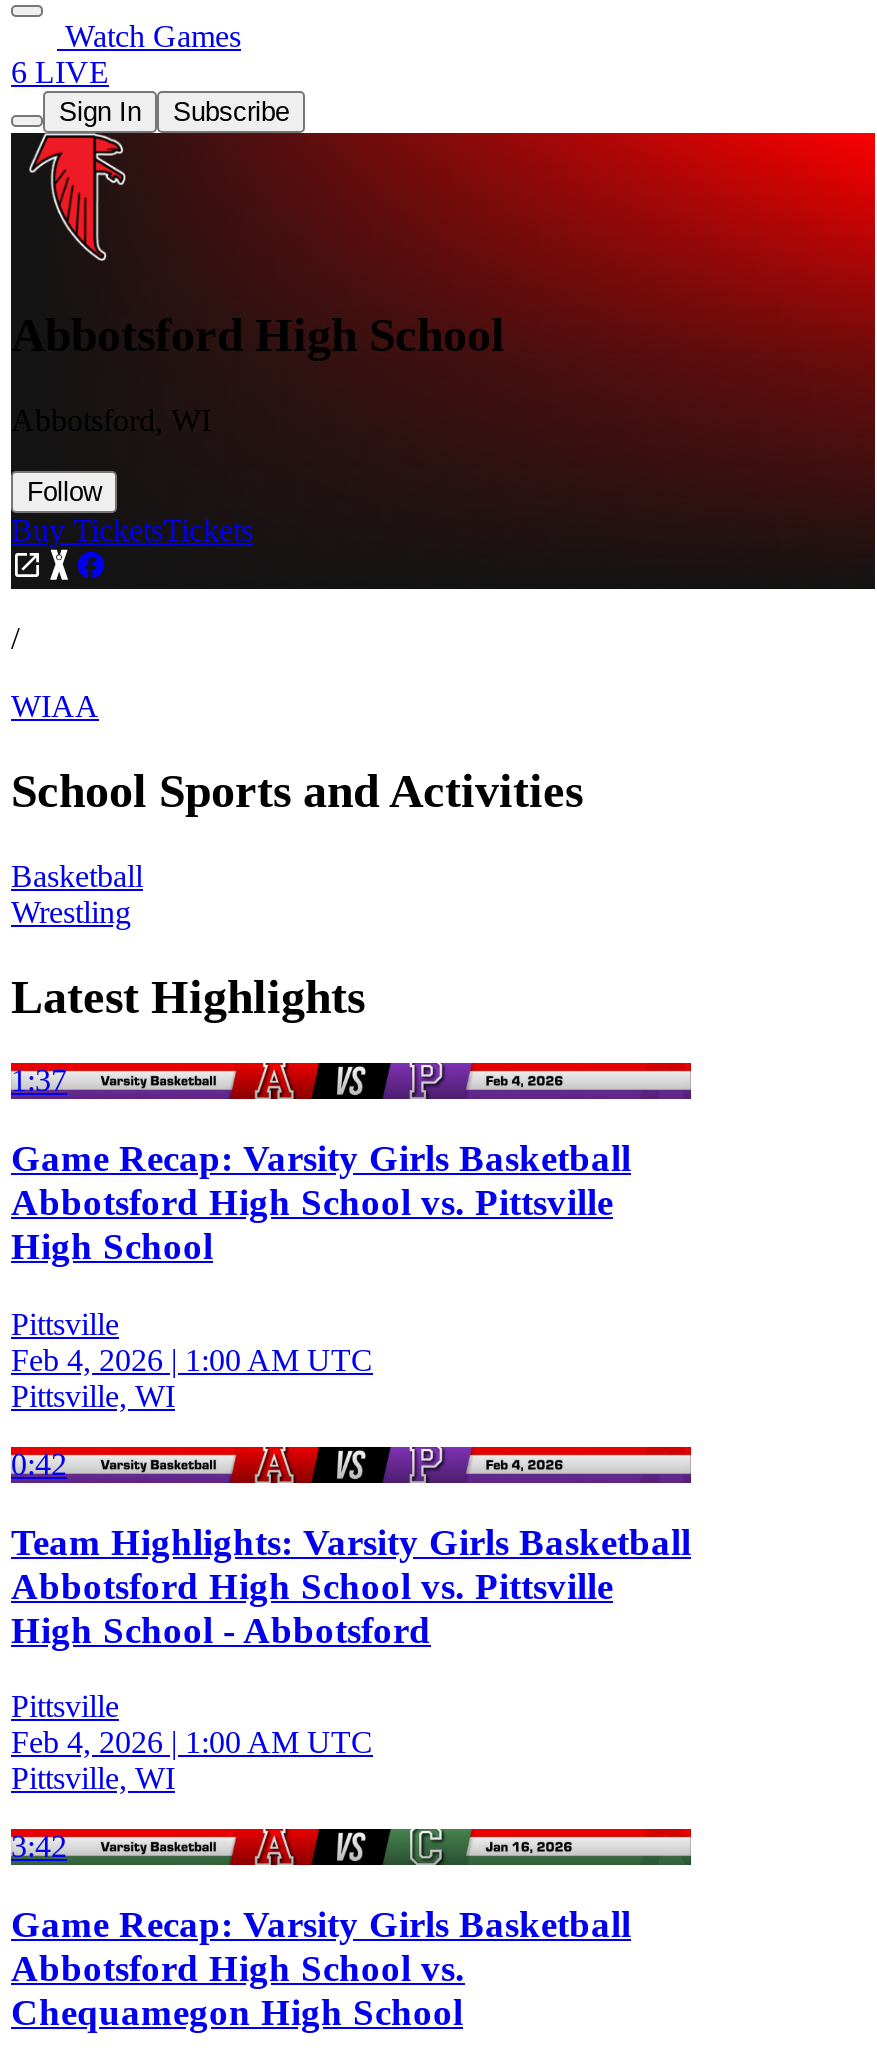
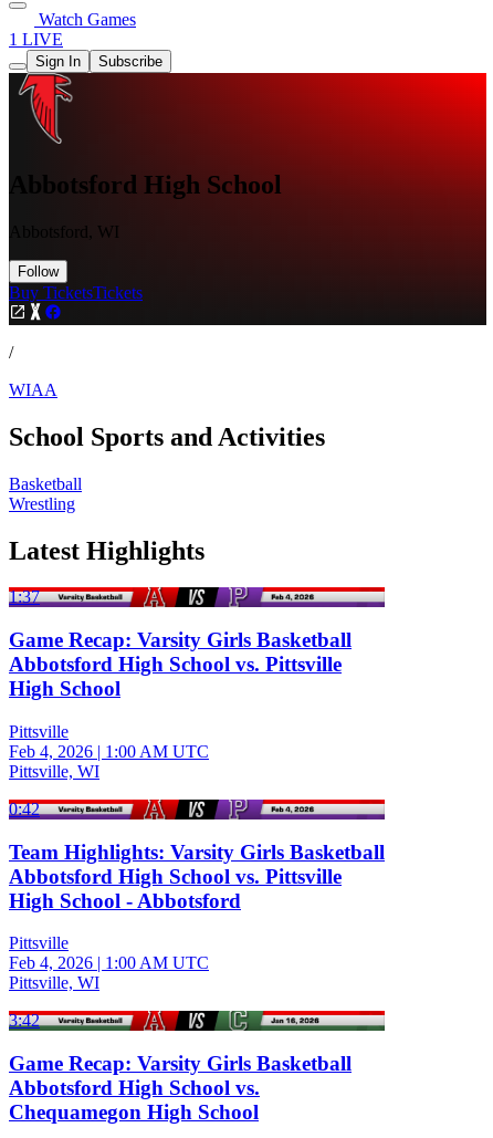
[11,55,109,89] 6 LIVE -> [9,30,63,49] 1 LIVE

